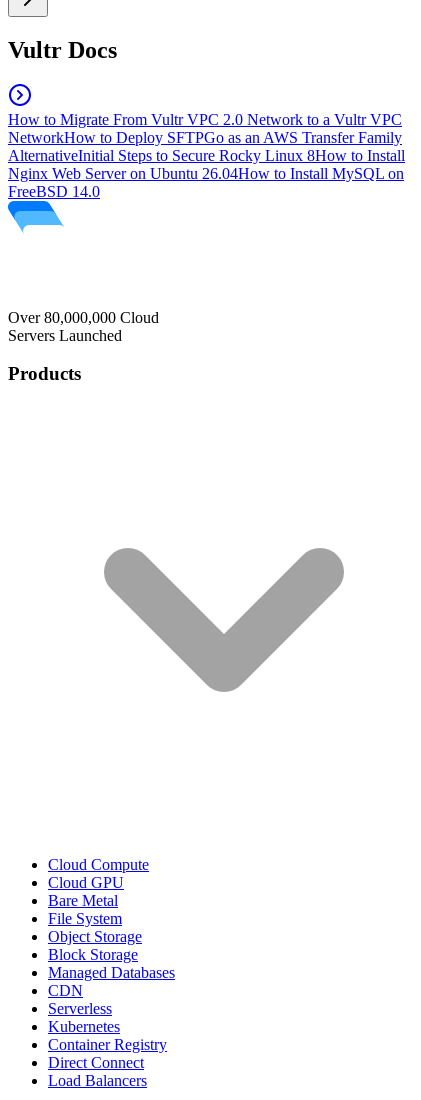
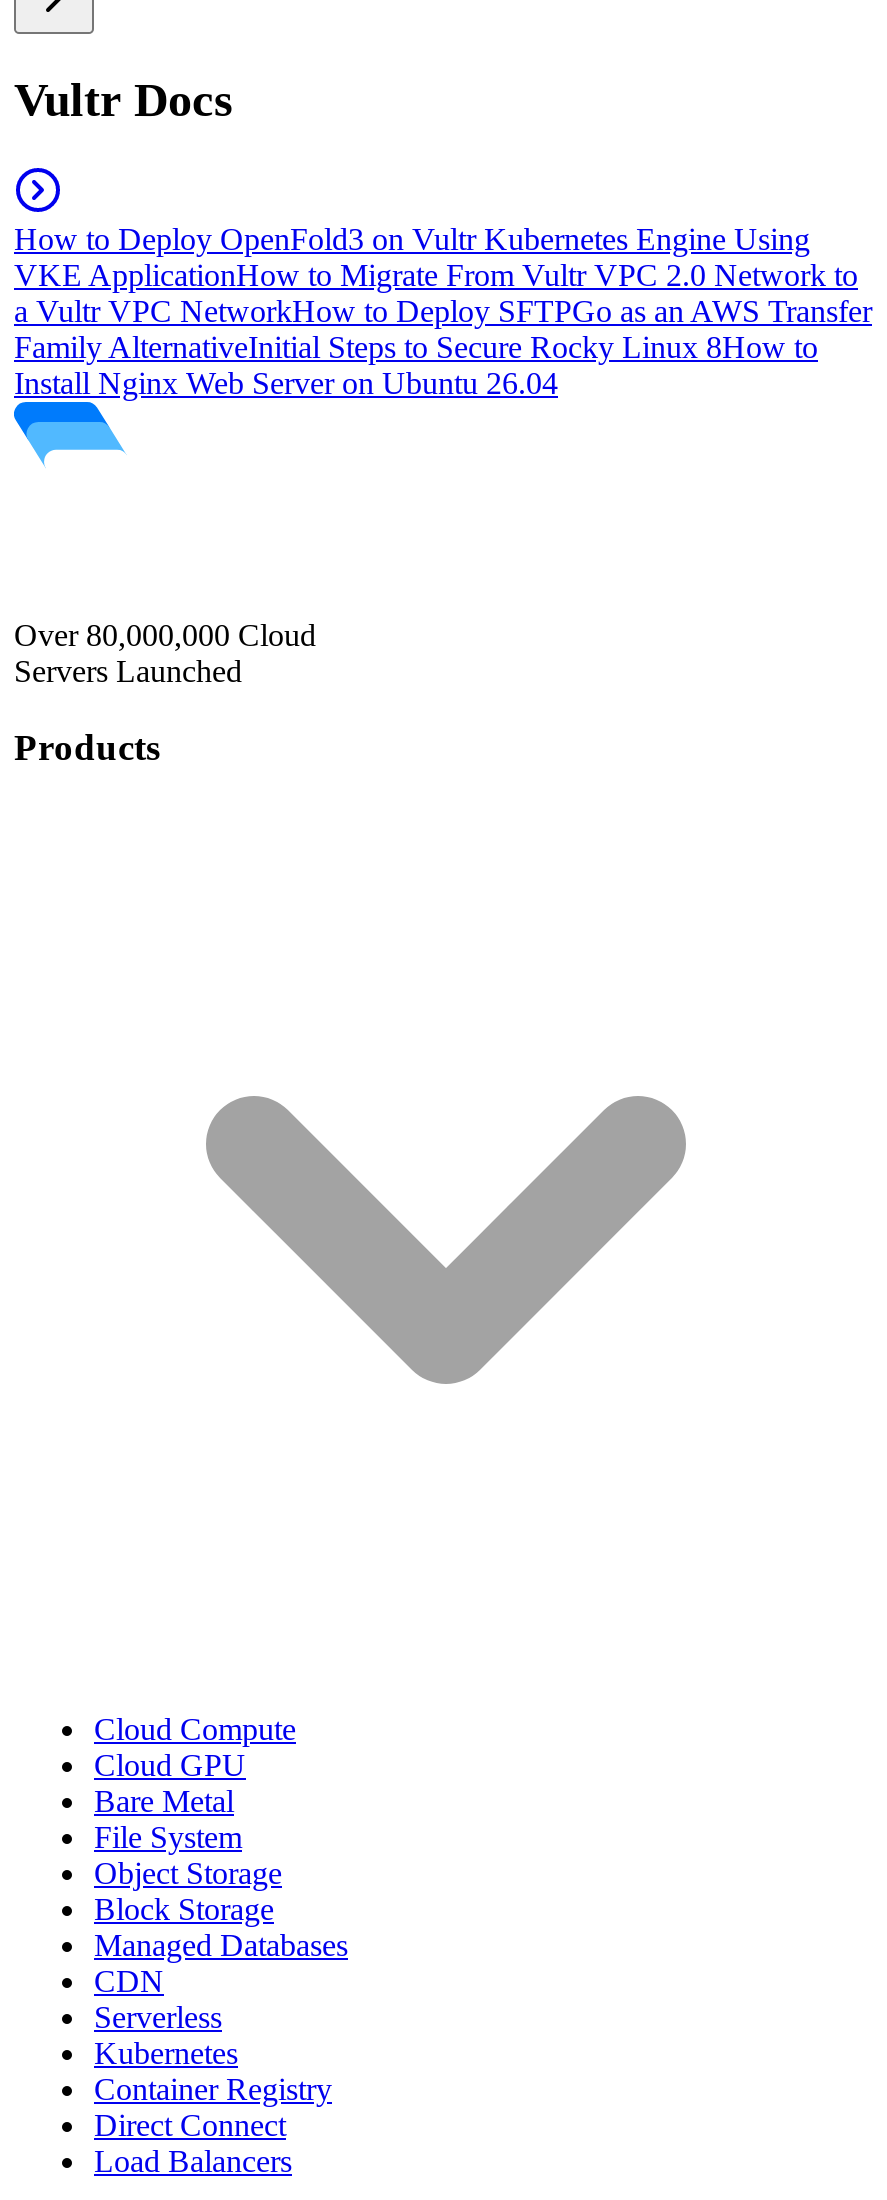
[8,111,405,200] How to Migrate From Vultr VPC 2.0 Network to a Vultr VPC | NetworkHow to Deploy SFTPGo as an AWS Transfer Family | AlternativeInitial Steps to Secure Rocky Linux 8How to Install | Nginx Web Server on Ubuntu 26.04How to Install MySQL on | FreeBSD 14.0 -> [14,223,872,401] How to Deploy OpenFold3 on Vultr Kubernetes Engine Using | VKE ApplicationHow to Migrate From Vultr VPC 2.0 Network to | a Vultr VPC NetworkHow to Deploy SFTPGo as an AWS Transfer | Family AlternativeInitial Steps to Secure Rocky Linux 8How to | Install Nginx Web Server on Ubuntu 26.04

